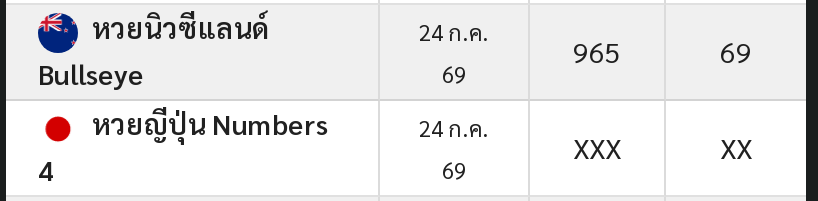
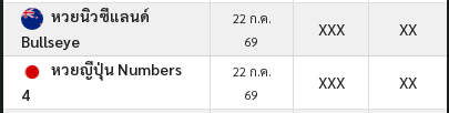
[419,17,489,47] 24 ก.ค. -> [232,10,271,26] 22 ก.ค.
[573,33,752,69] 965 | 69 -> [318,19,417,39] XXX | XX
[419,113,489,143] 24 ก.ค. -> [232,63,271,80] 22 ก.ค.

